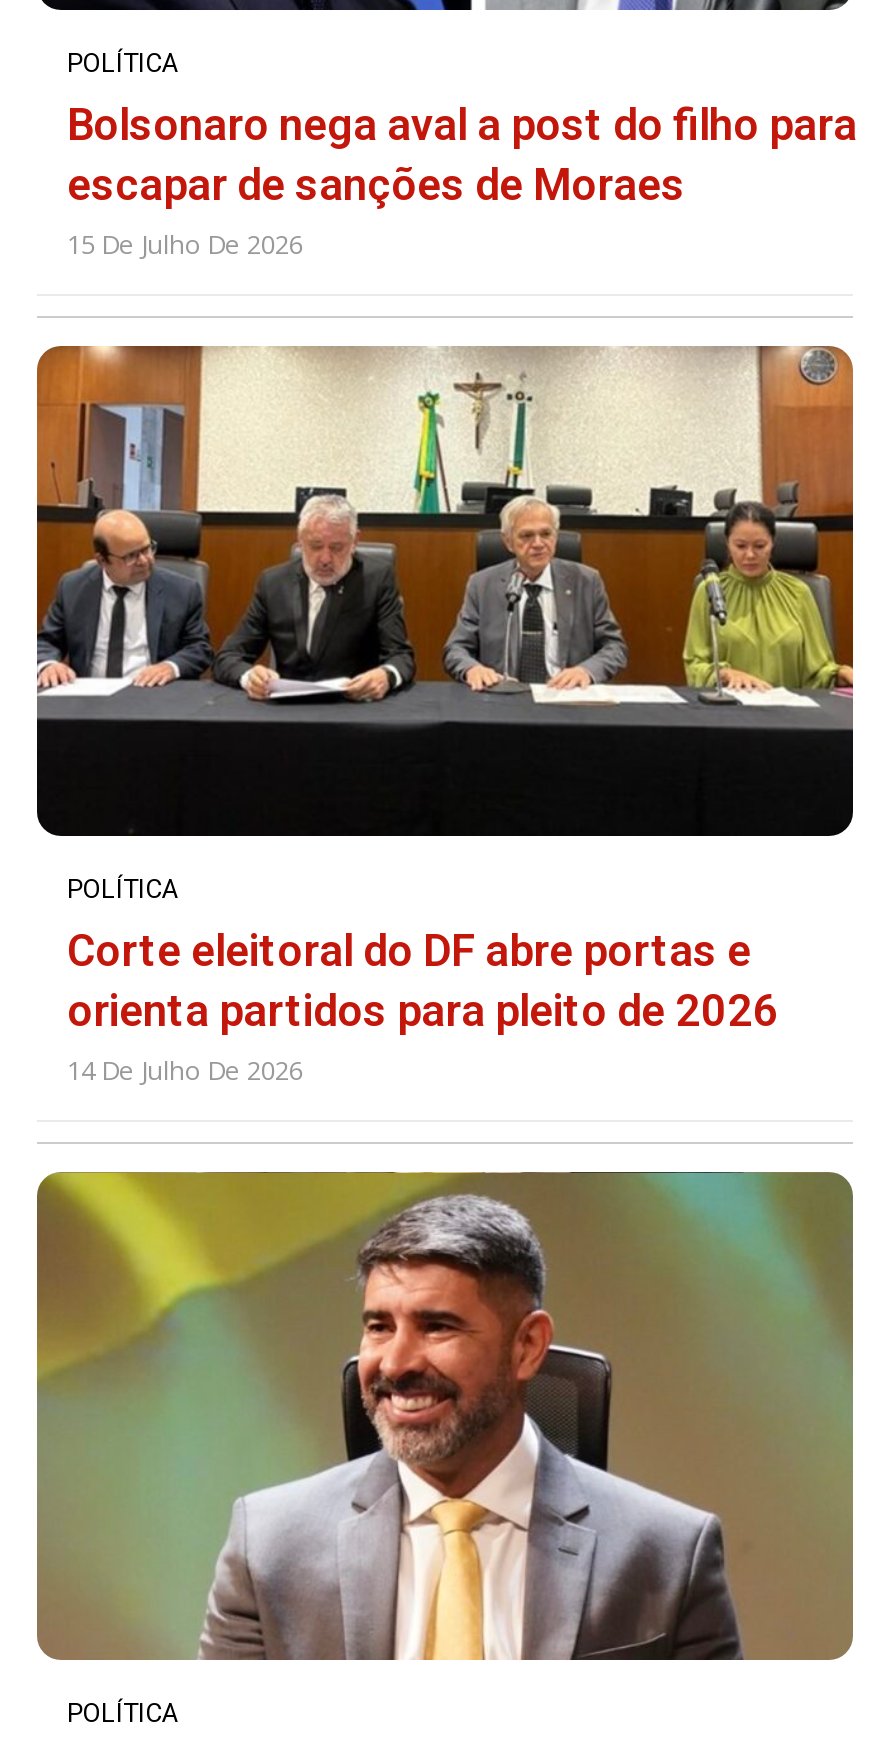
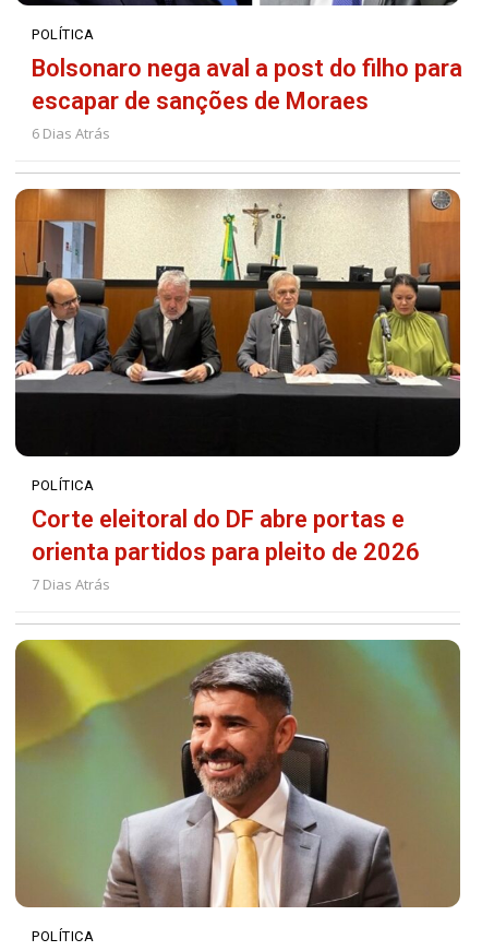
[67,226,303,262] 15 De Julho De 2026 -> [32,123,110,143] 6 Dias Atrás
[67,1052,303,1088] 14 De Julho De 2026 -> [32,574,110,594] 7 Dias Atrás

